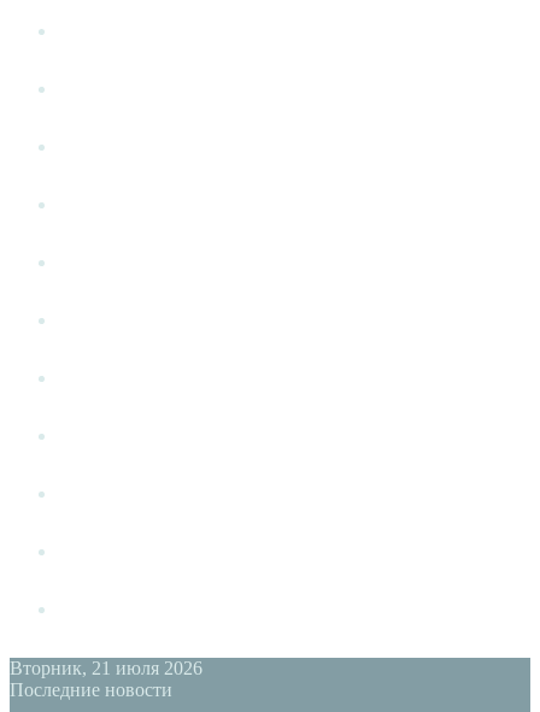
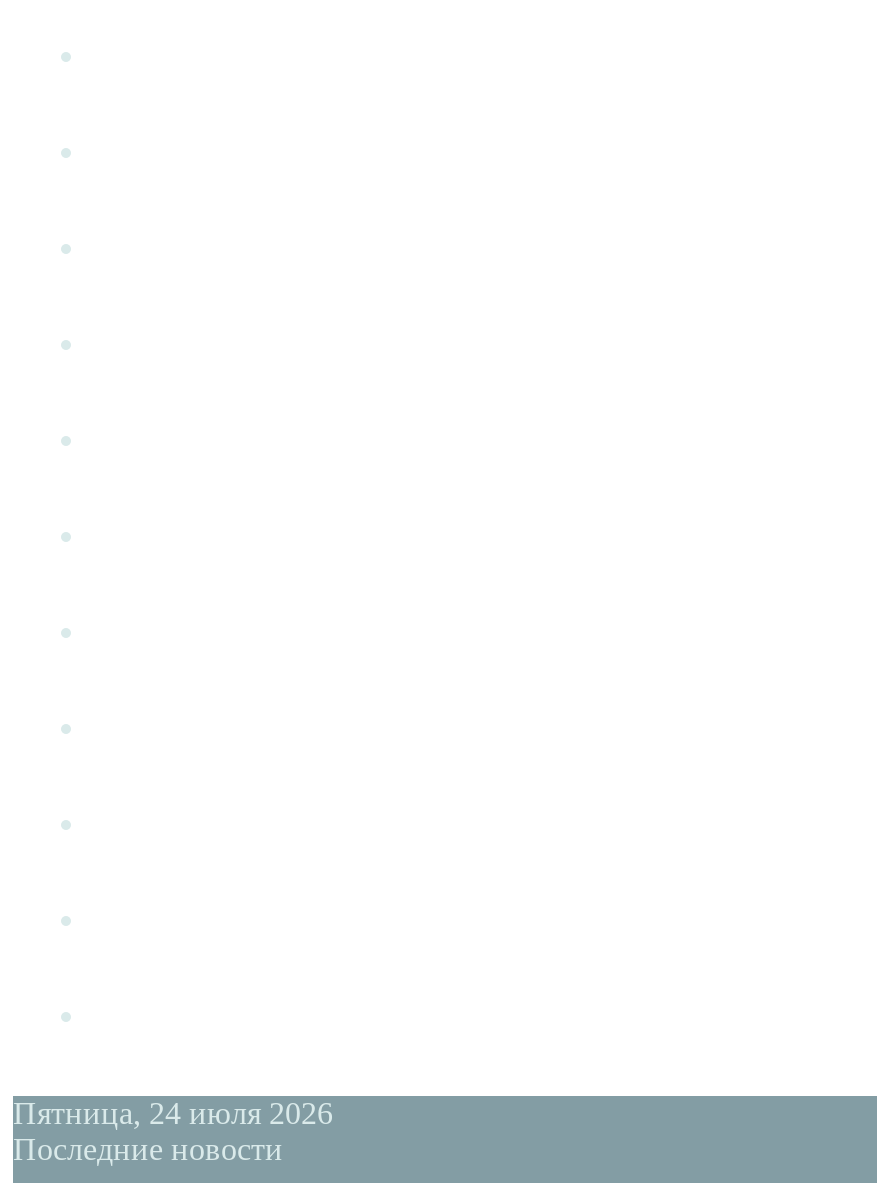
[10,658,202,678] Вторник, 21 июля 2026 -> [13,1096,333,1130] Пятница, 24 июля 2026

